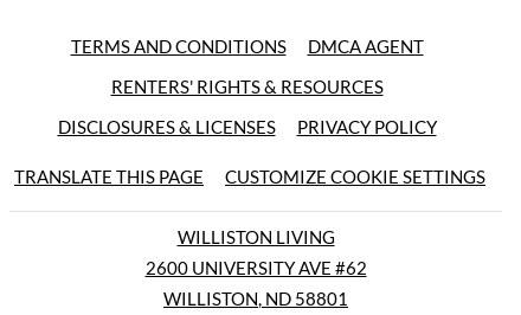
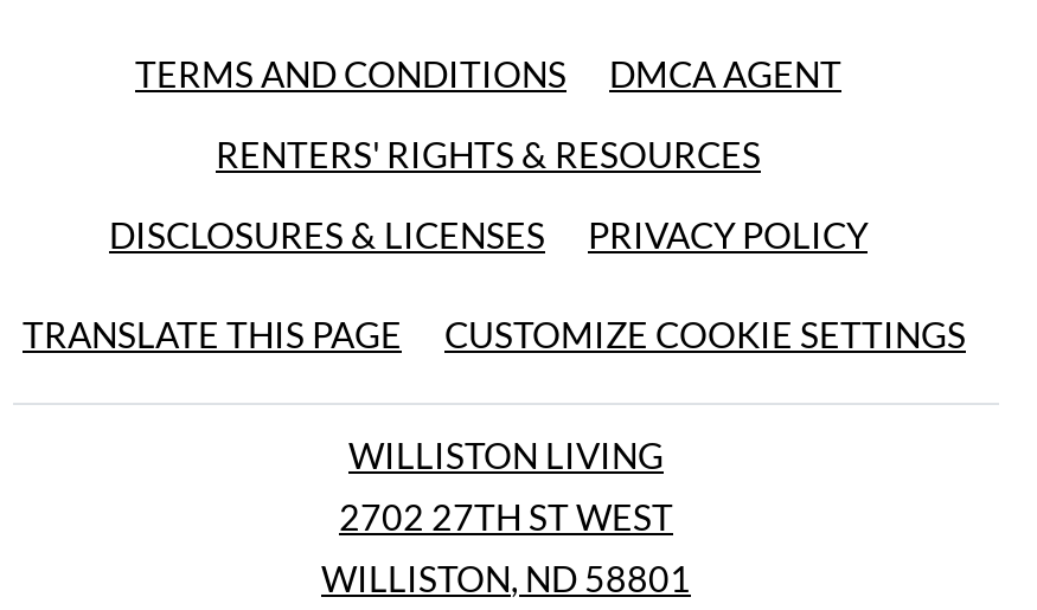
[145,257,366,279] 2600 UNIVERSITY AVE #62 -> [339,495,673,538] 2702 27TH ST WEST

